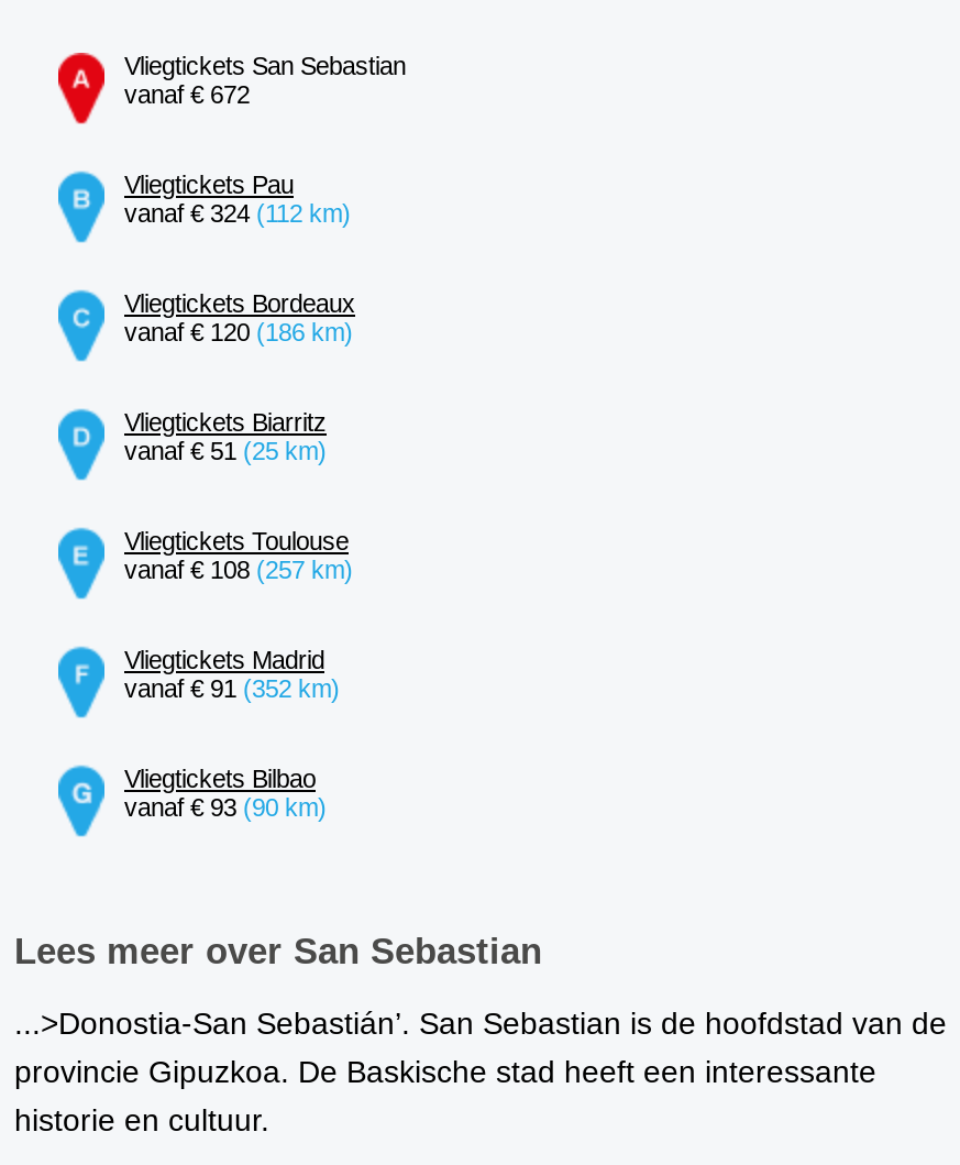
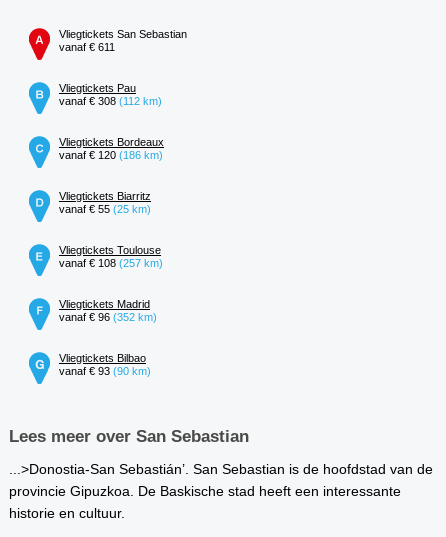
[124,82,250,108] vanaf € 672 -> [59,41,115,53] vanaf € 611
[124,201,351,227] vanaf € 324 (112 km) -> [59,95,162,107] vanaf € 308 (112 km)
[124,438,327,465] vanaf € 51 (25 km) -> [59,203,151,215] vanaf € 55 (25 km)
[124,676,340,702] vanaf € 91 (352 km) -> [59,311,157,323] vanaf € 96 (352 km)

